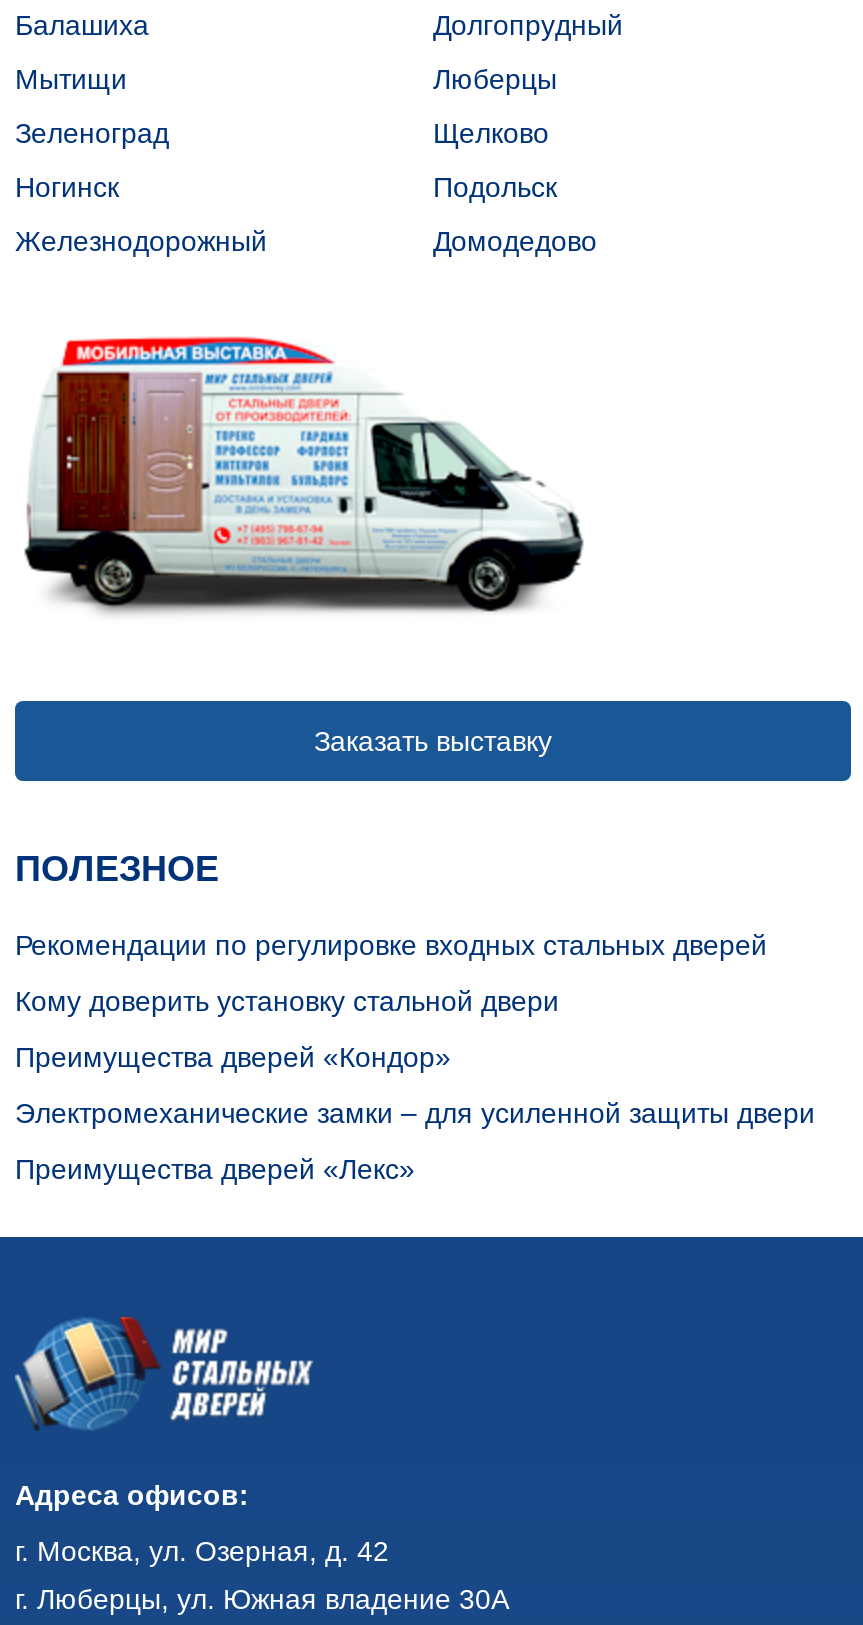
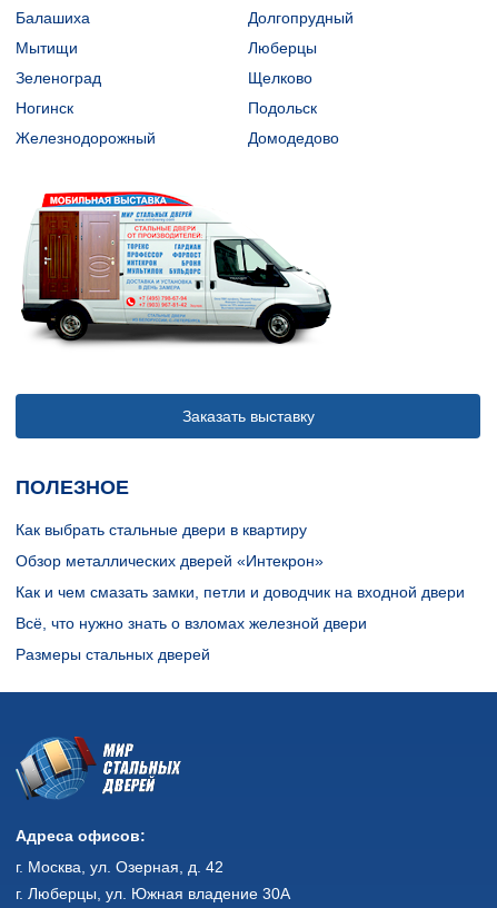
[15,929,767,961] Рекомендации по регулировке входных стальных дверей -> [16,521,307,539] Как выбрать стальные двери в квартиру
[15,985,559,1017] Кому доверить установку стальной двери -> [16,552,324,570] Обзор металлических дверей «Интекрон»
[15,1041,451,1073] Преимущества дверей «Кондор» -> [16,583,465,601] Как и чем смазать замки, петли и доводчик на входной двери
[15,1097,815,1129] Электромеханические замки – для усиленной защиты двери -> [16,614,367,632] Всё, что нужно знать о взломах железной двери
[15,1153,415,1185] Преимущества дверей «Лекс» -> [16,645,210,663] Размеры стальных дверей

